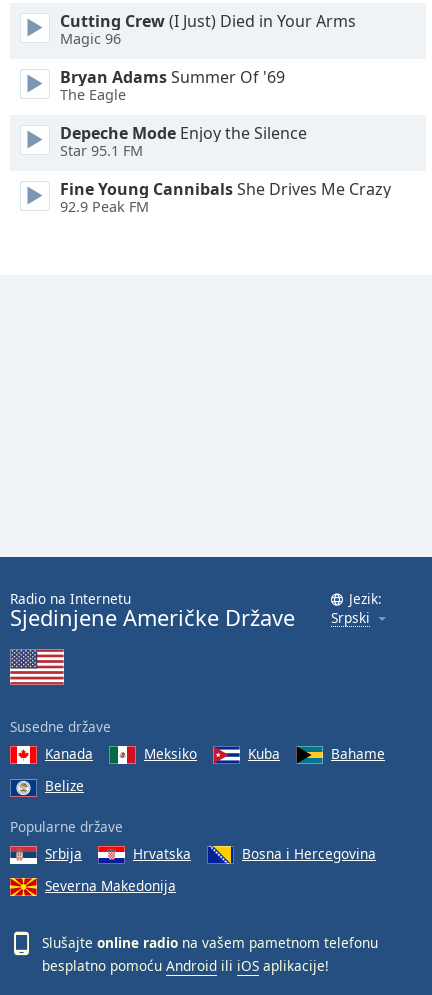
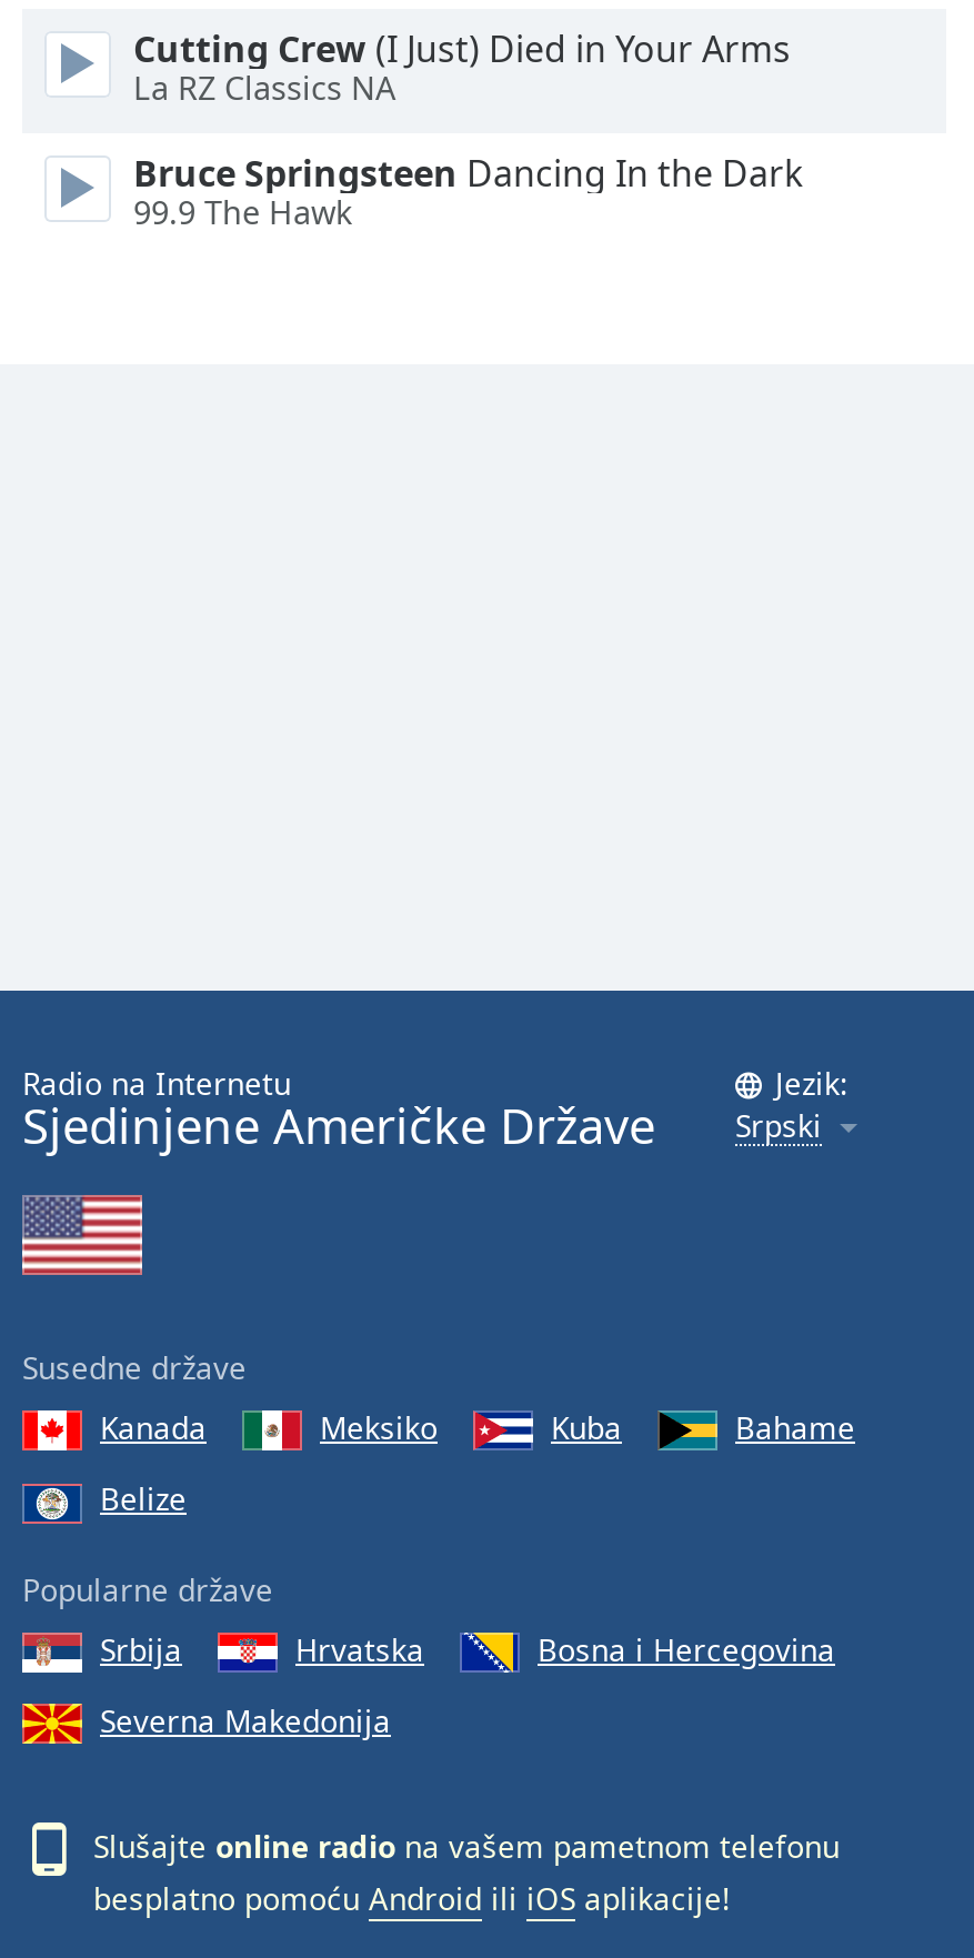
[60,29,391,216] Magic 96 | Bryan Adams Summer Of '69 | The Eagle | Depeche Mode Enjoy the Silence | Star 95.1 FM | Fine Young Cannibals She Drives Me Crazy | 92.9 Peak FM -> [133,68,804,234] La RZ Classics NA | Bruce Springsteen Dancing In the Dark | 99.9 The Hawk

